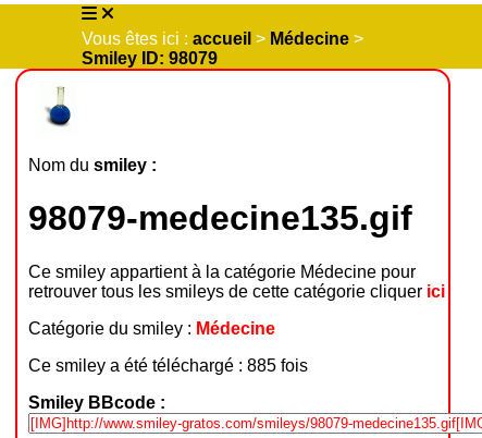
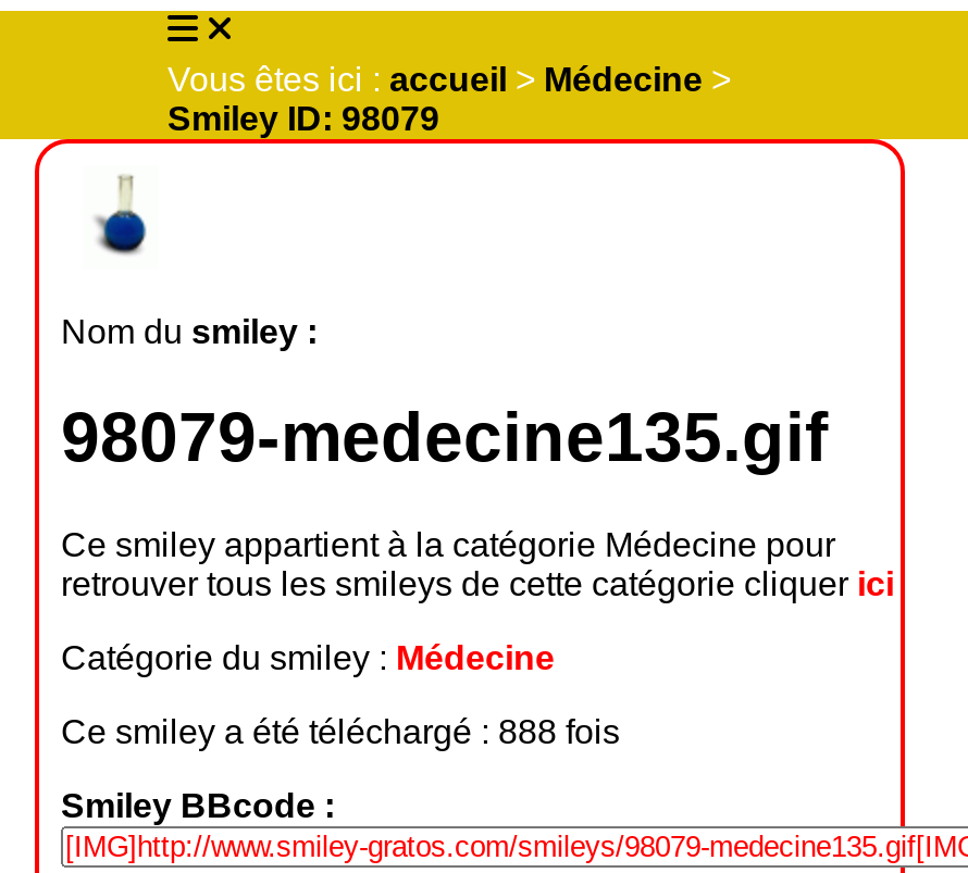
[28,356,308,375] Ce smiley a été téléchargé : 885 fois -> [61,713,620,750] Ce smiley a été téléchargé : 888 fois

